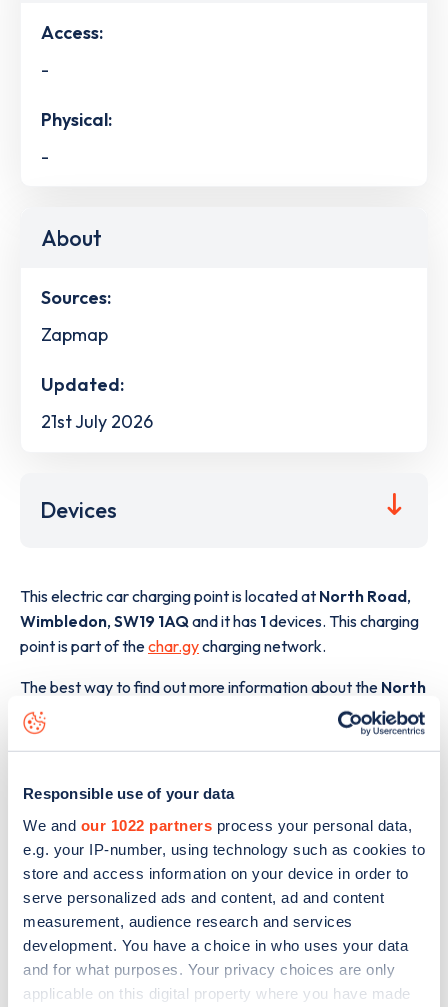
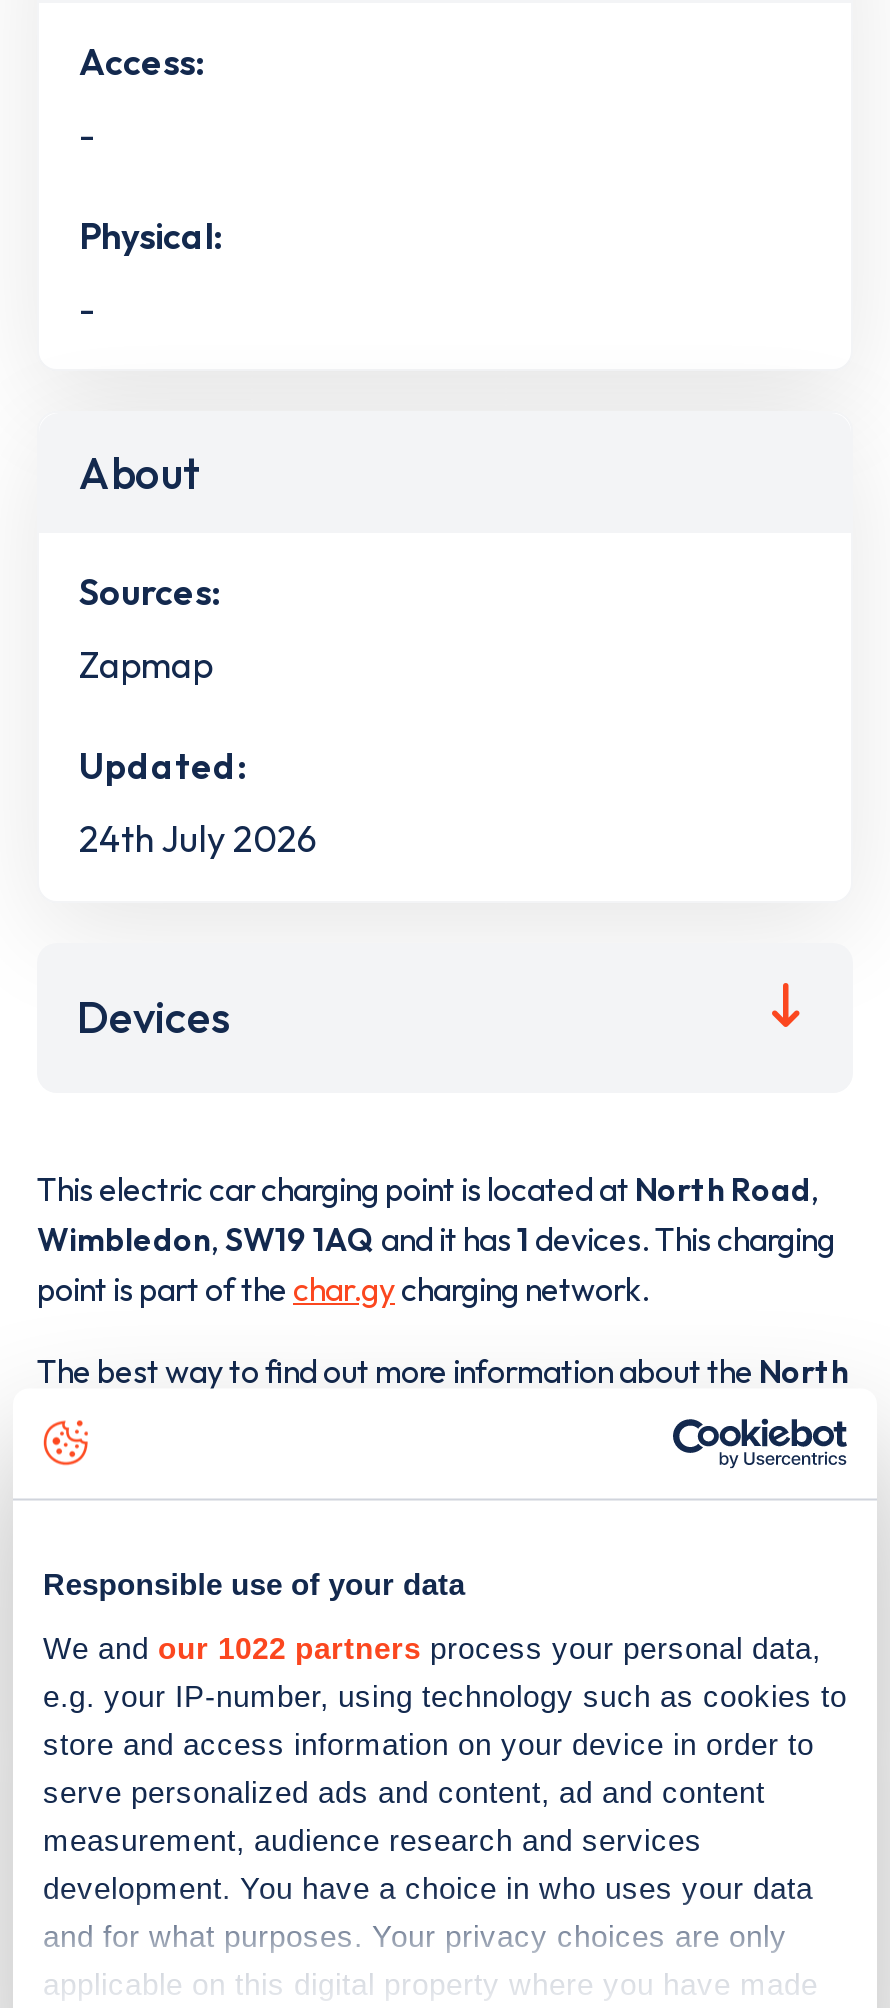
[41,410,153,433] 21st July 2026 -> [79,817,317,863] 24th July 2026

